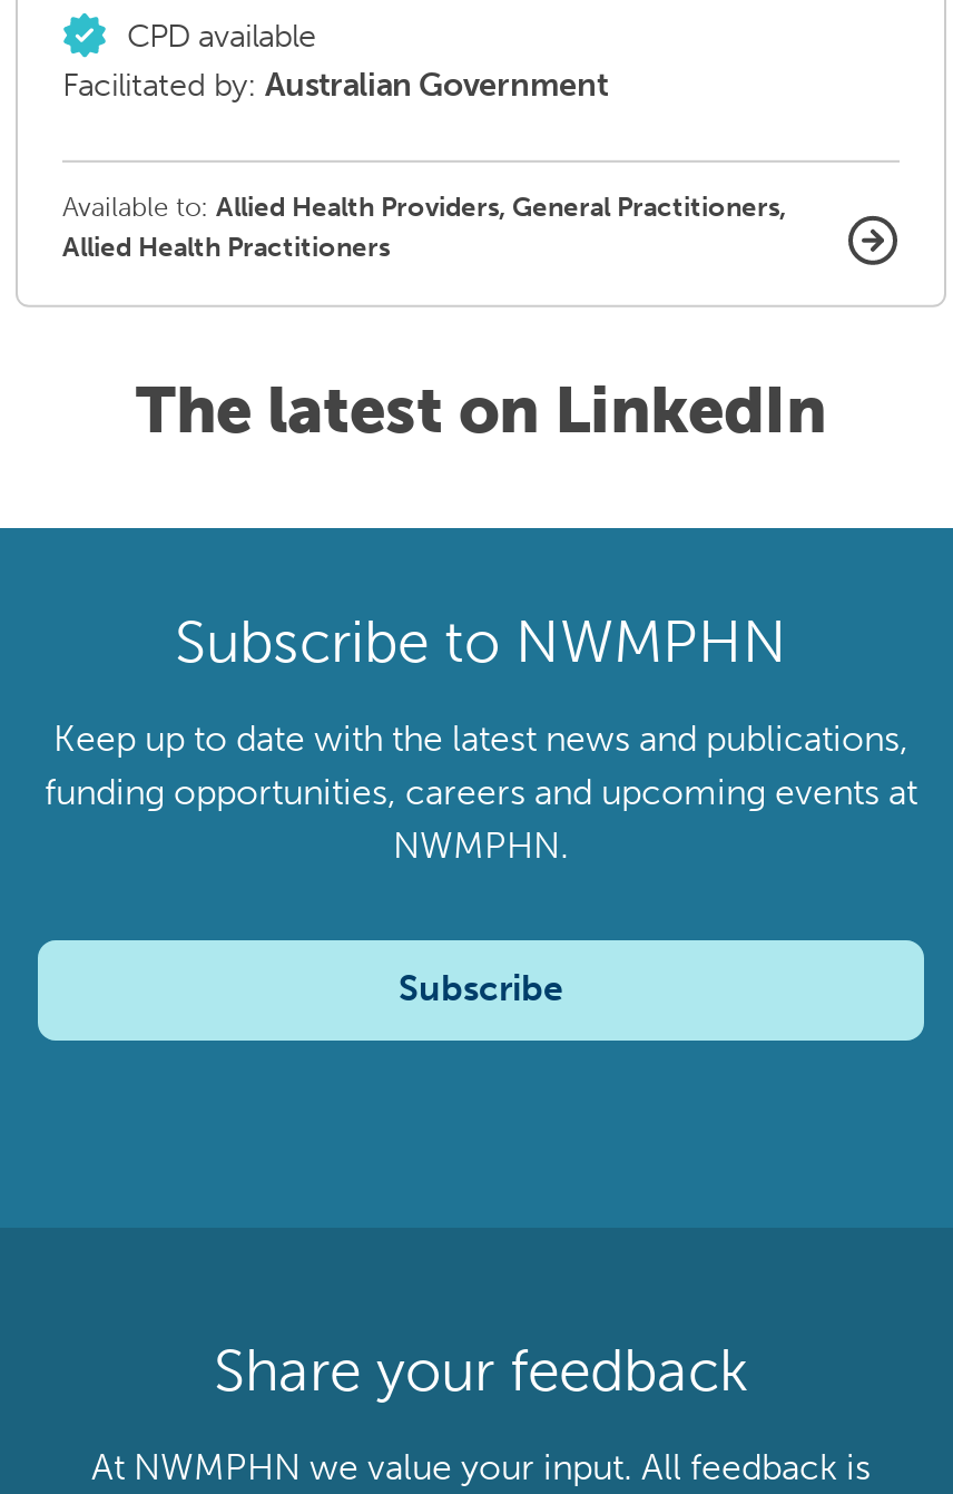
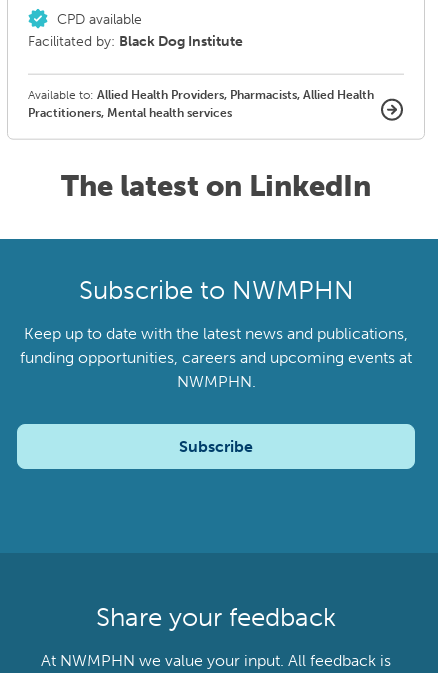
[62,65,608,105] Facilitated by: Australian Government -> [28,32,243,50] Facilitated by: Black Dog Institute
[62,191,786,262] Available to: Allied Health Providers, General Practitioners, | Allied Health Practitioners -> [28,88,374,120] Available to: Allied Health Providers, Pharmacists, Allied Health | Practitioners, Mental health services

